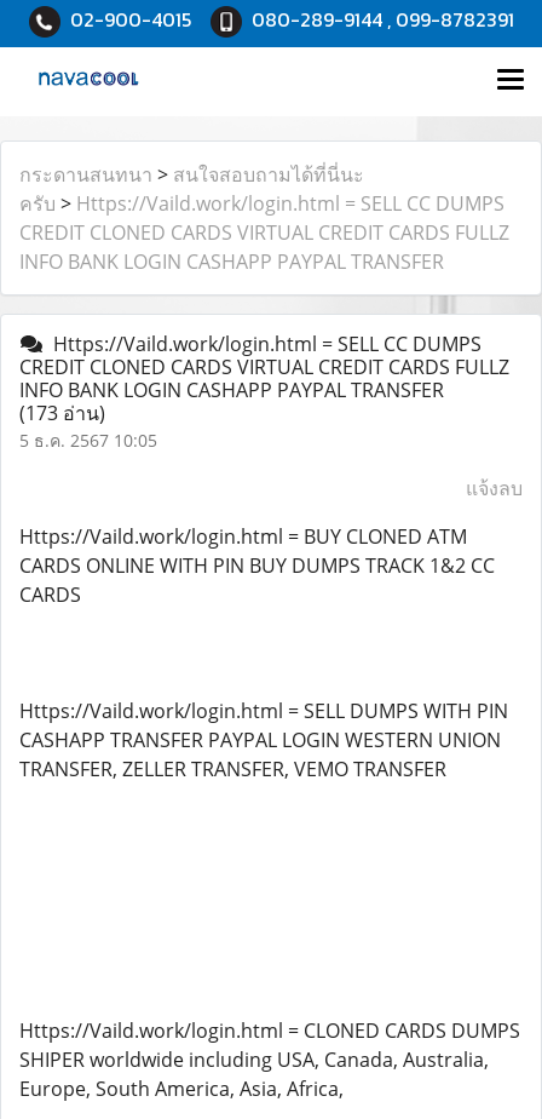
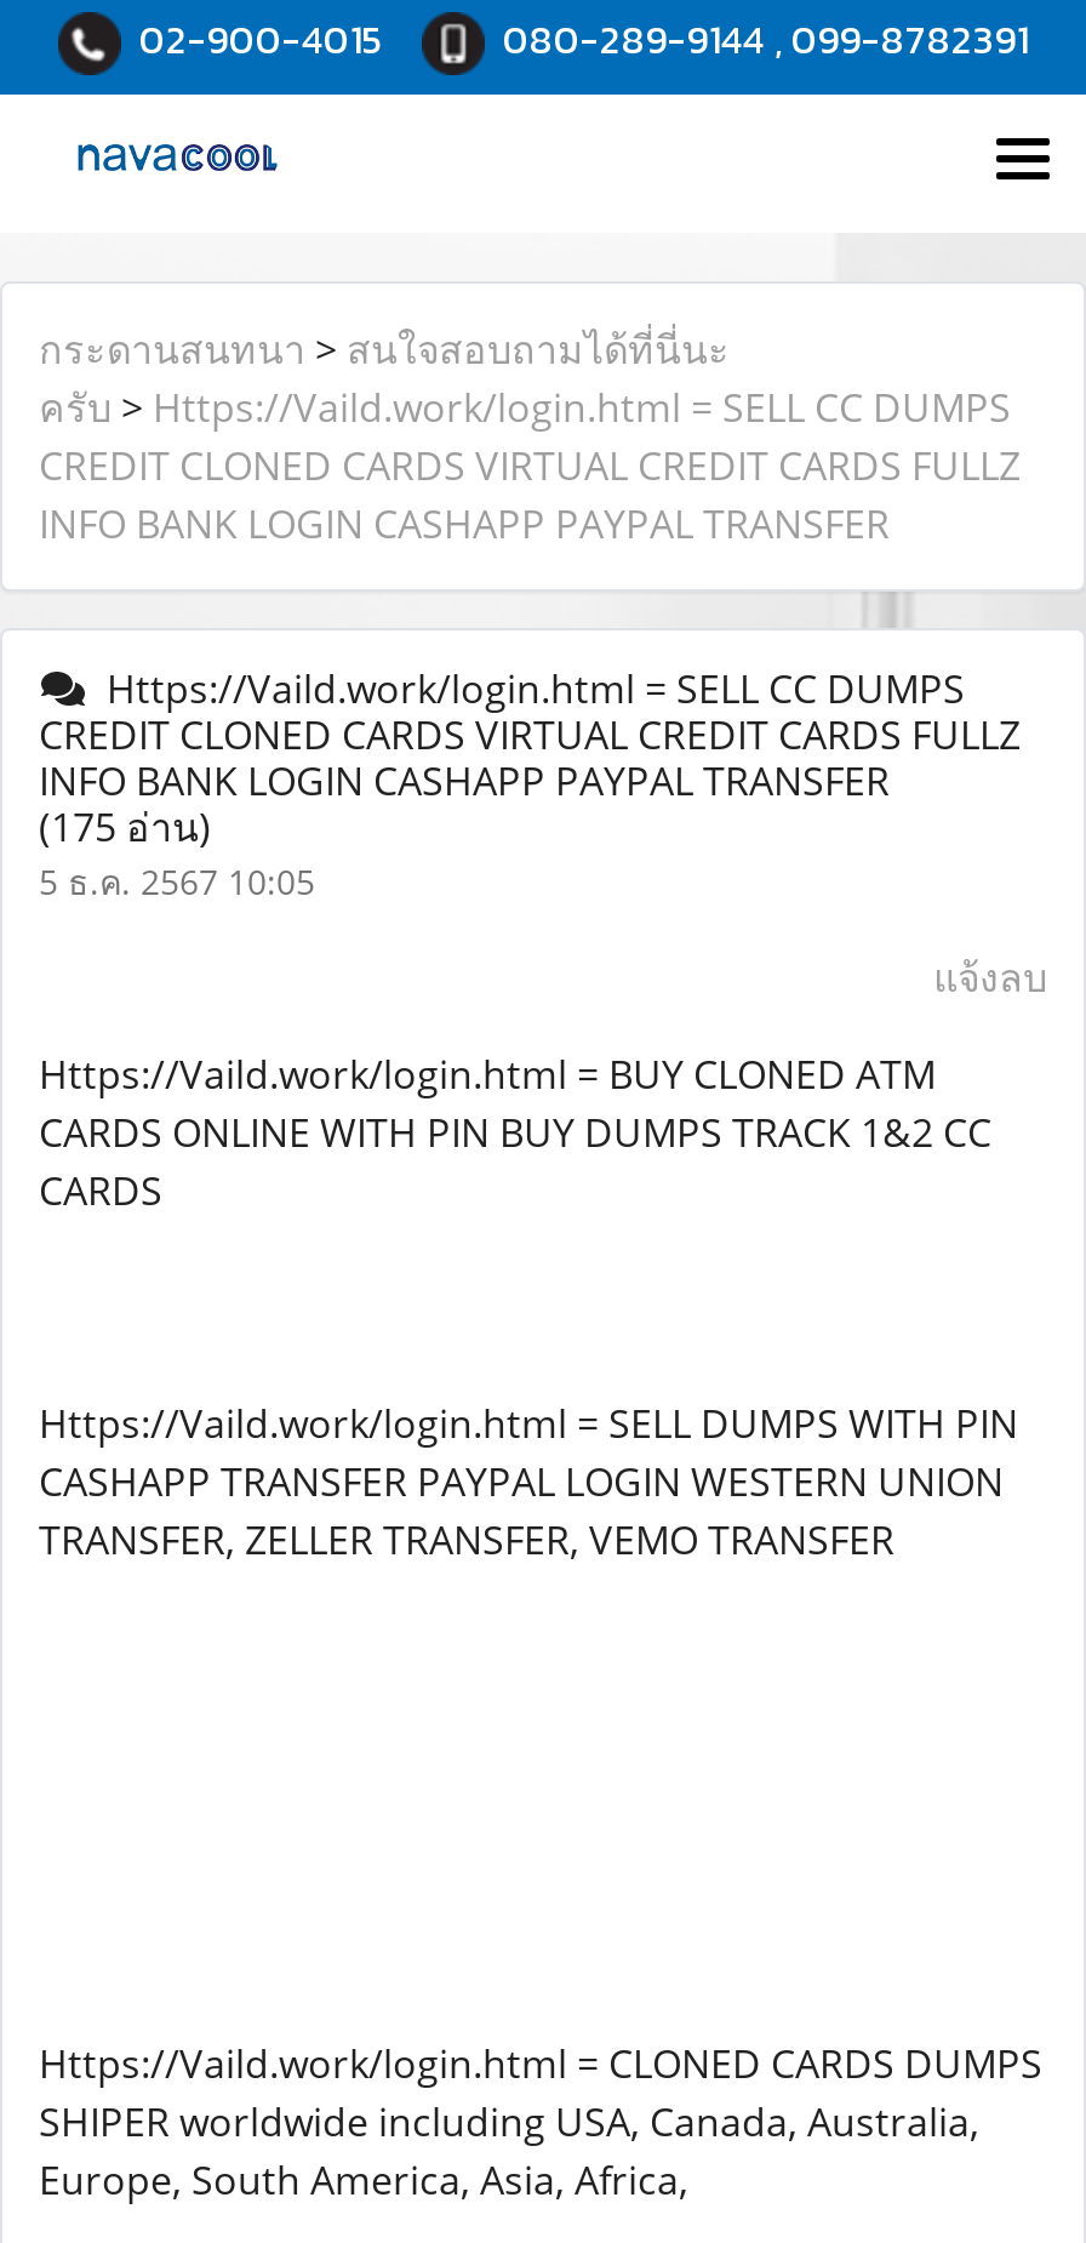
[19,400,105,427] (173 อ่าน) -> [39,801,211,854] (175 อ่าน)

